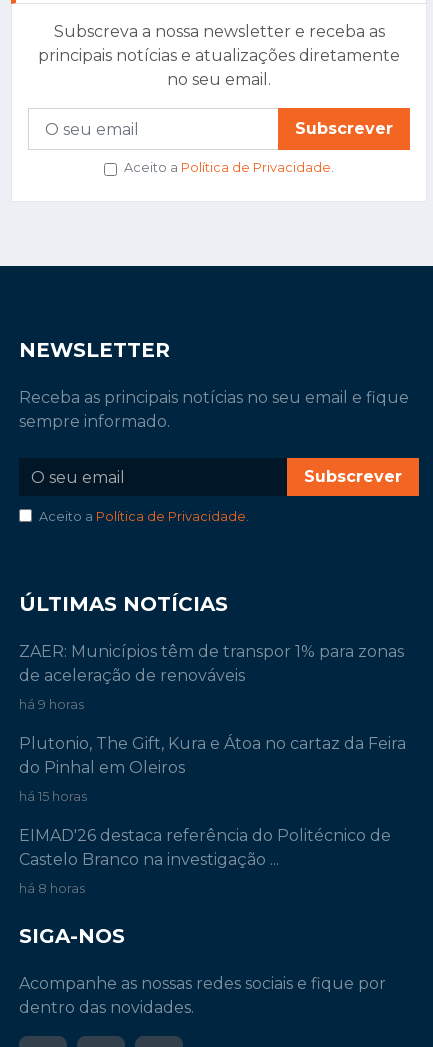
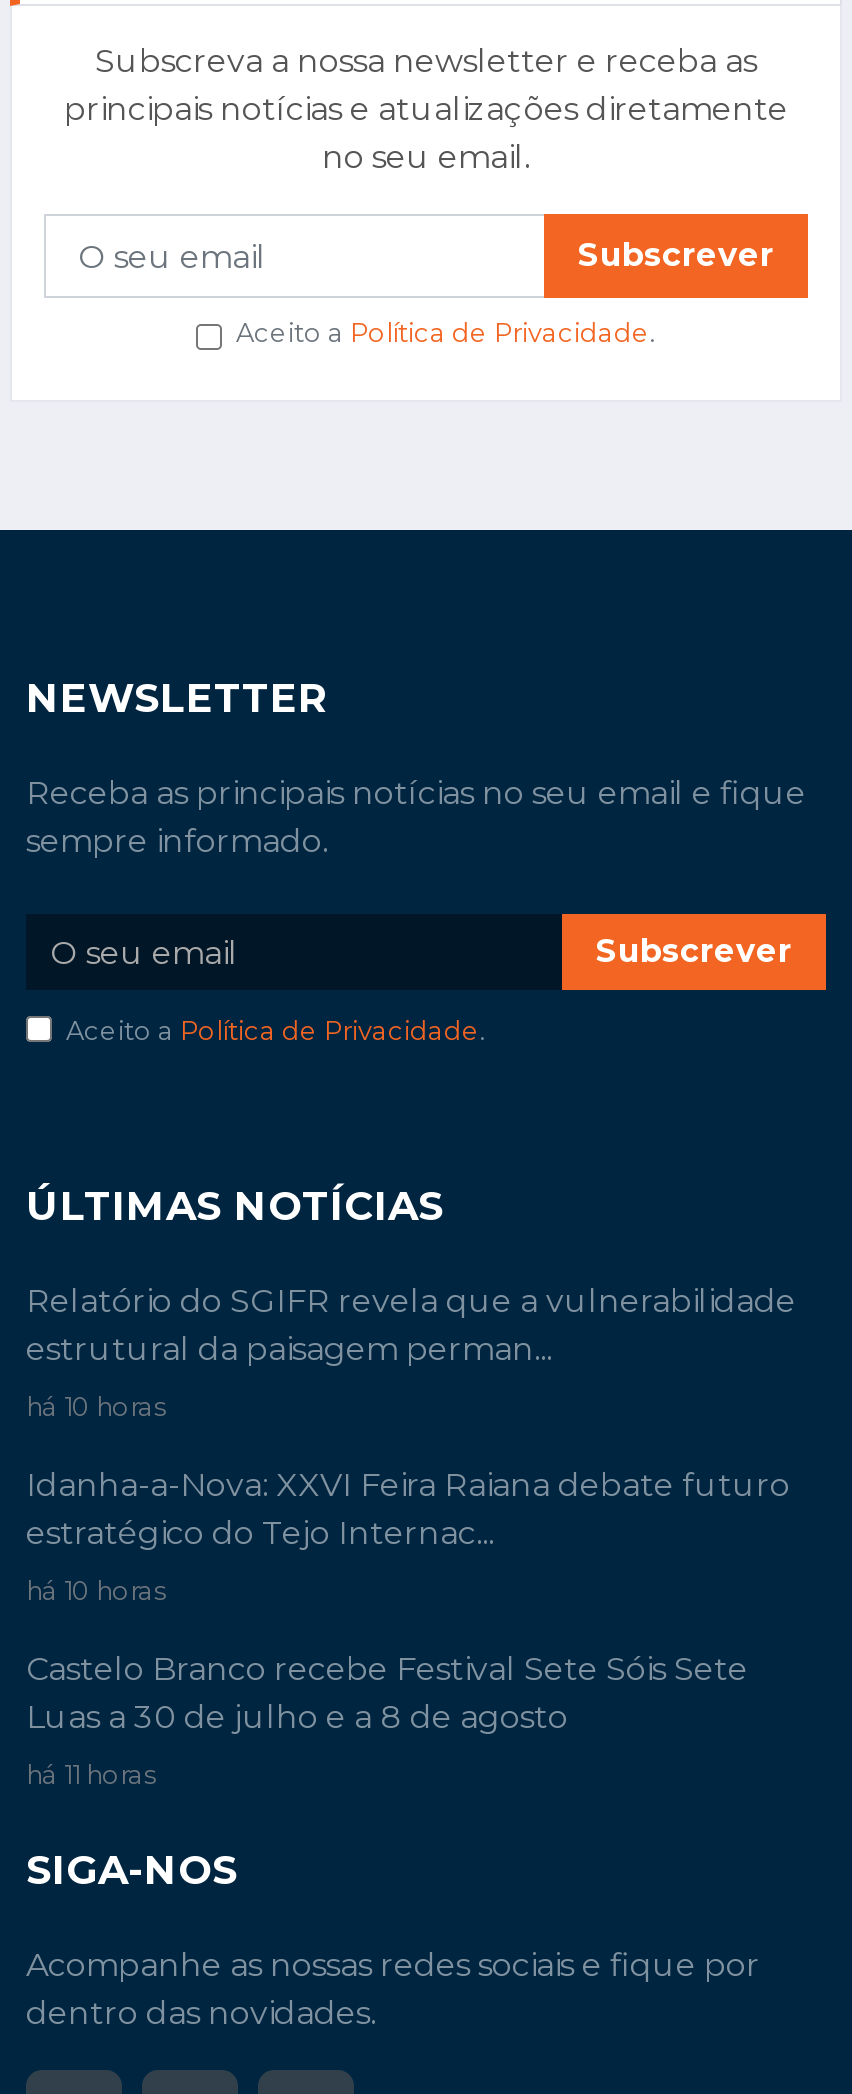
[19,642,404,685] ZAER: Municípios têm de transpor 1% para zonas | de aceleração de renováveis -> [26,1282,796,1368] Relatório do SGIFR revela que a vulnerabilidade | estrutural da paisagem perman...
[19,697,84,712] há 9 horas -> [26,1392,166,1422] há 10 horas
[19,734,406,777] Plutonio, The Gift, Kura e Átoa no cartaz da Feira | do Pinhal em Oleiros -> [26,1466,790,1552] Idanha-a-Nova: XXVI Feira Raiana debate futuro | estratégico do Tejo Internac...
[19,789,87,804] há 15 horas -> [26,1576,166,1606] há 10 horas
[19,826,391,869] EIMAD'26 destaca referência do Politécnico de | Castelo Branco na investigação ... -> [26,1650,748,1736] Castelo Branco recebe Festival Sete Sóis Sete | Luas a 30 de julho e a 8 de agosto
[19,881,85,896] há 8 horas -> [26,1760,156,1790] há 11 horas

